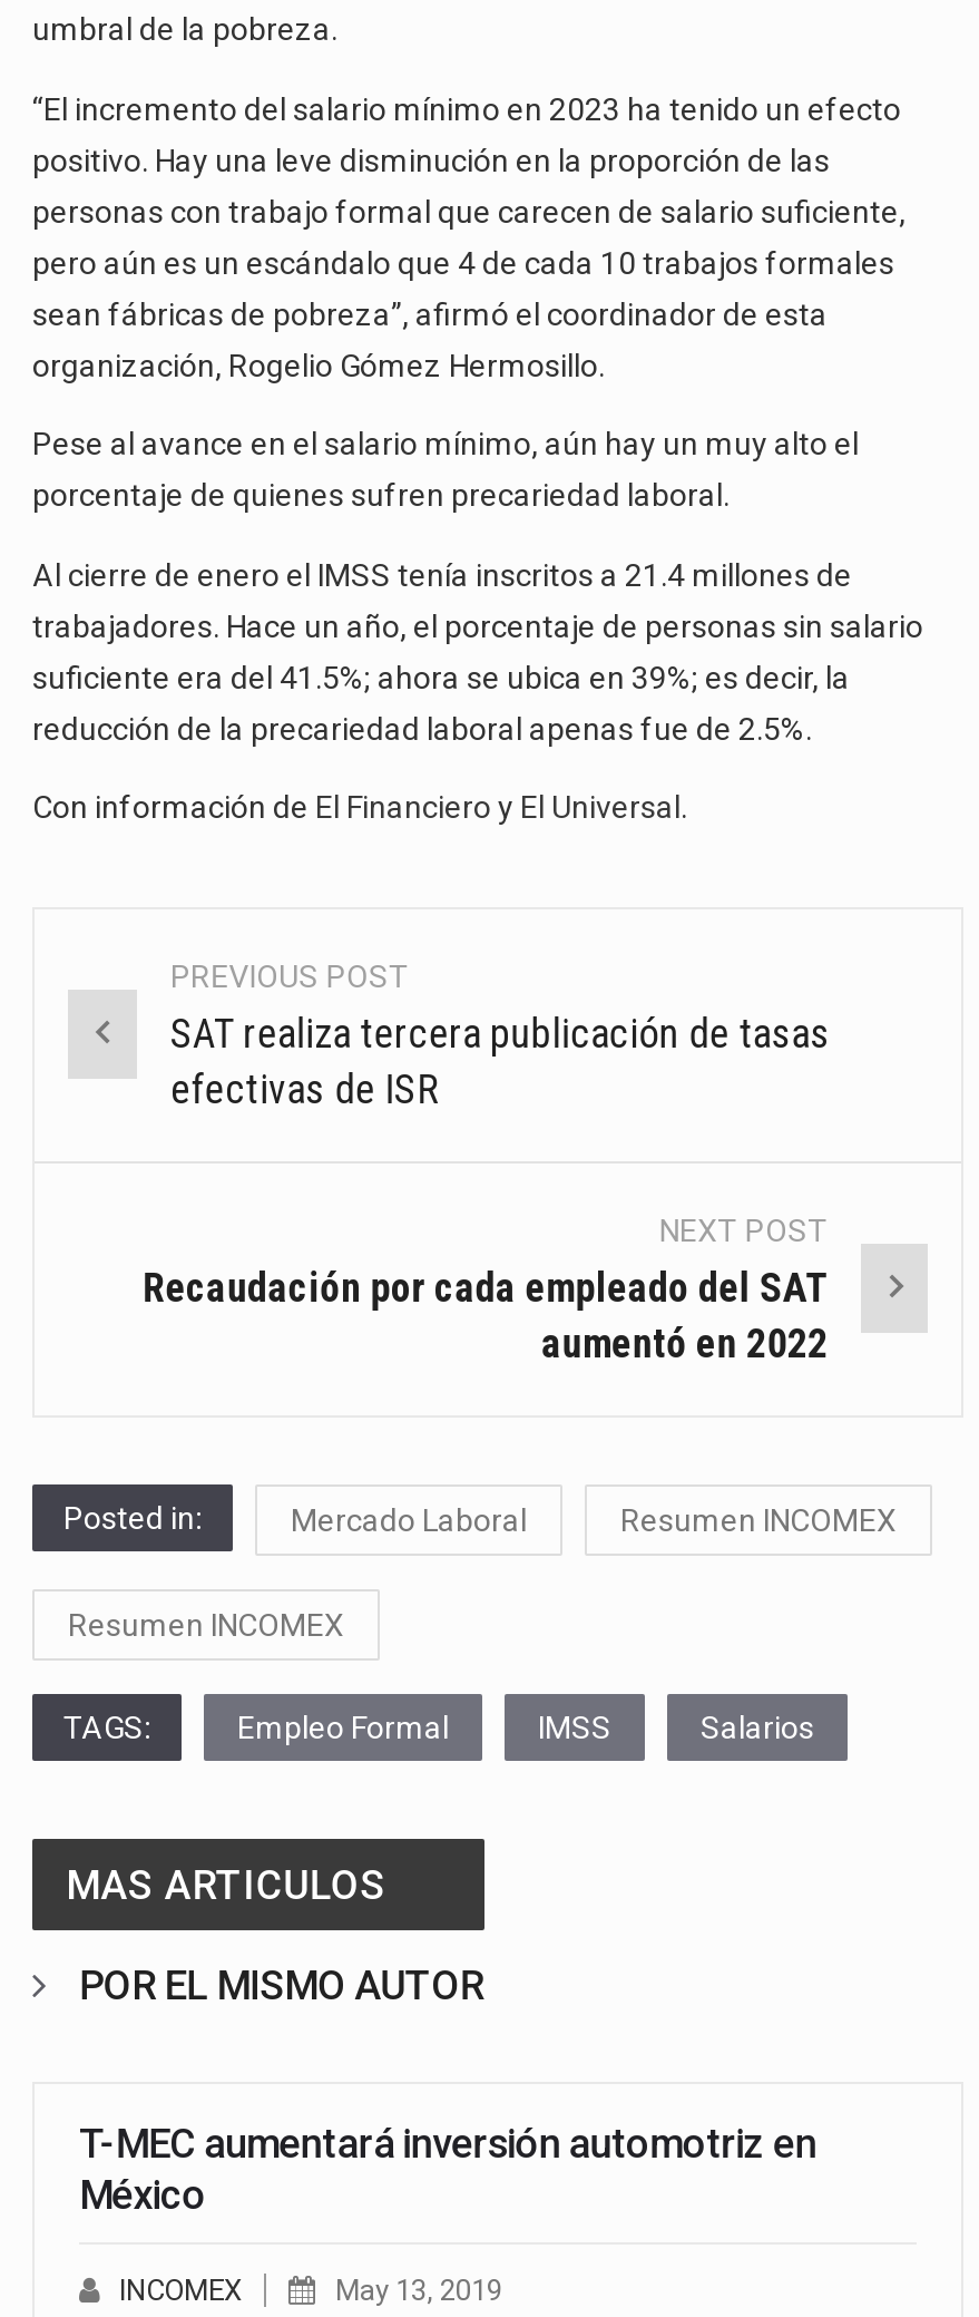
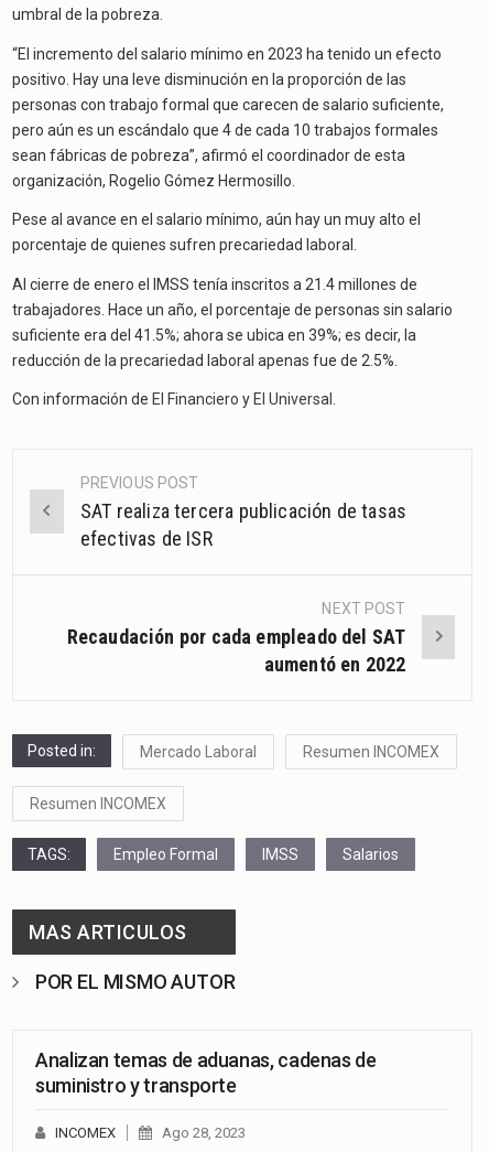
[79,2120,816,2218] T-MEC aumentará inversión automotriz en | México -> [35,1048,376,1097] Analizan temas de aduanas, cadenas de | suministro y transporte
[335,2273,502,2307] May 13, 2019 -> [162,1124,246,1141] Ago 28, 2023

